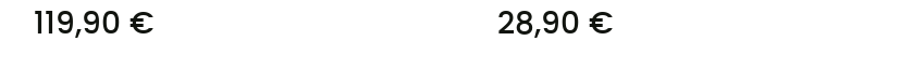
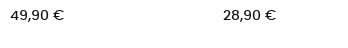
[34,10,153,40] 119,90 € -> [10,9,64,23] 49,90 €

